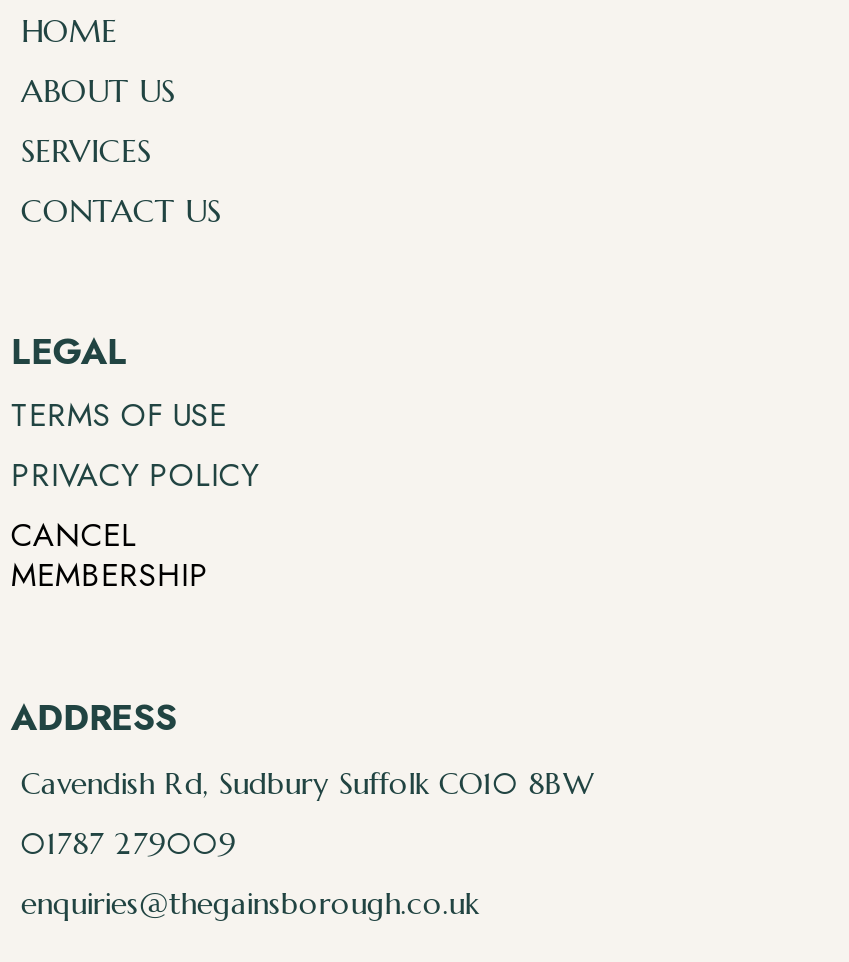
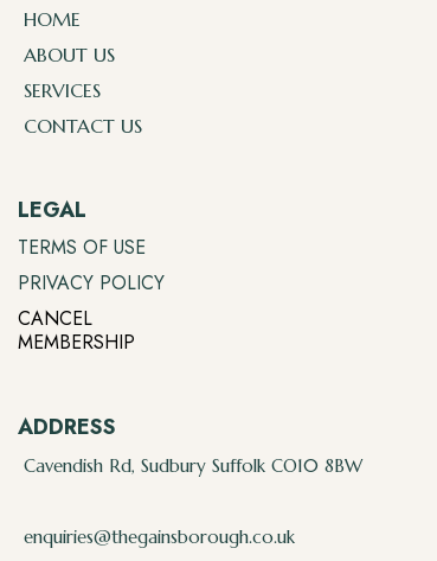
[21,824,237,862] 01787 279009 -> none

